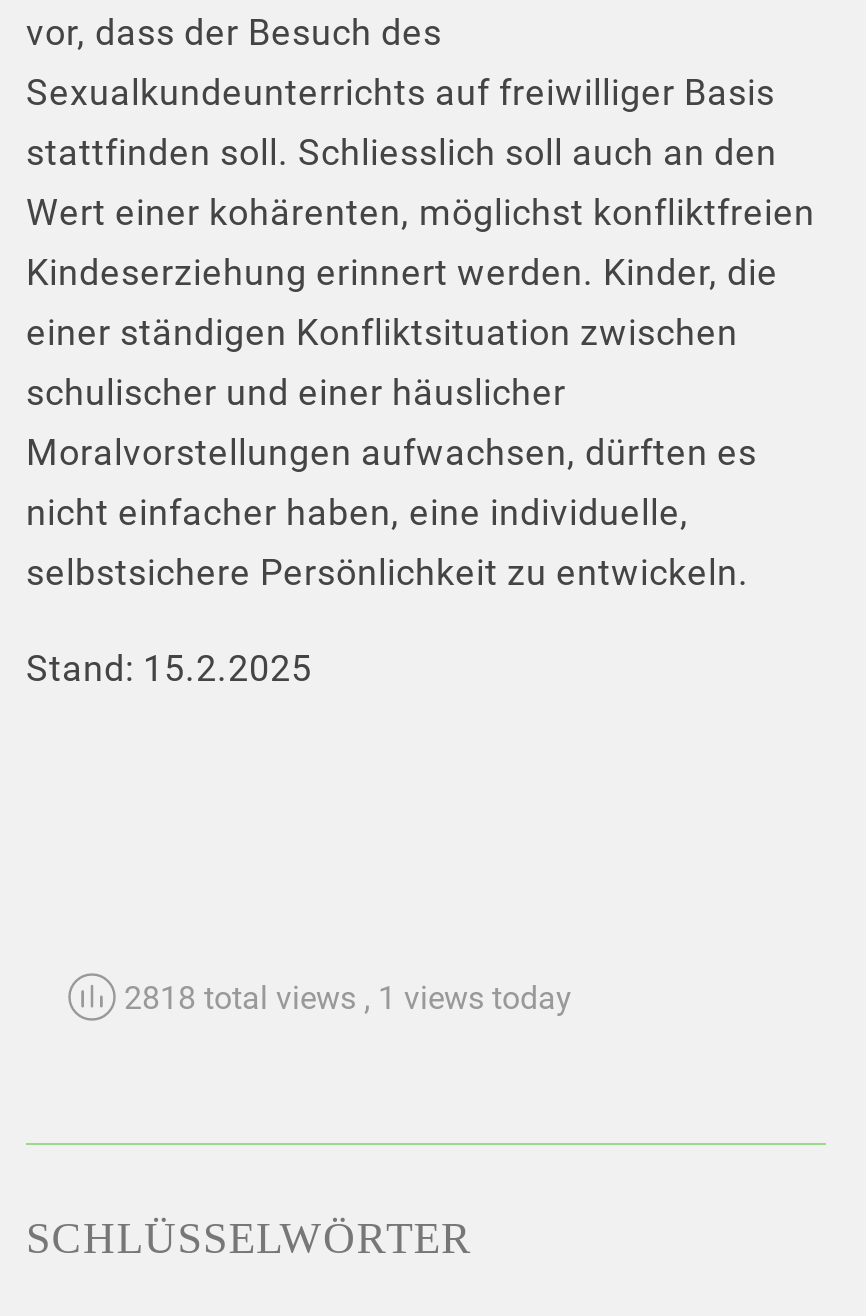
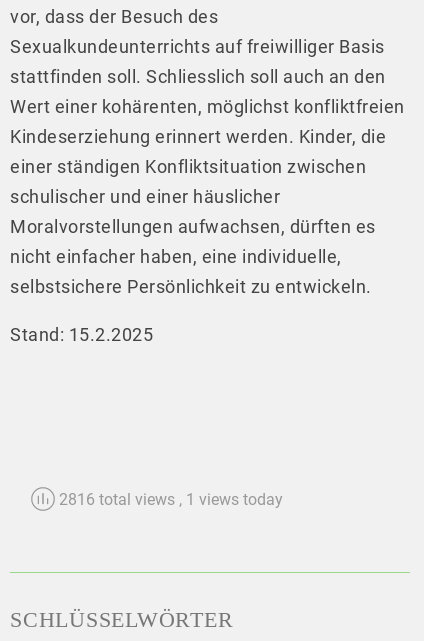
[116,979,572,1017] 2818 total views, 1 views today -> [55,490,283,509] 2816 total views, 1 views today

